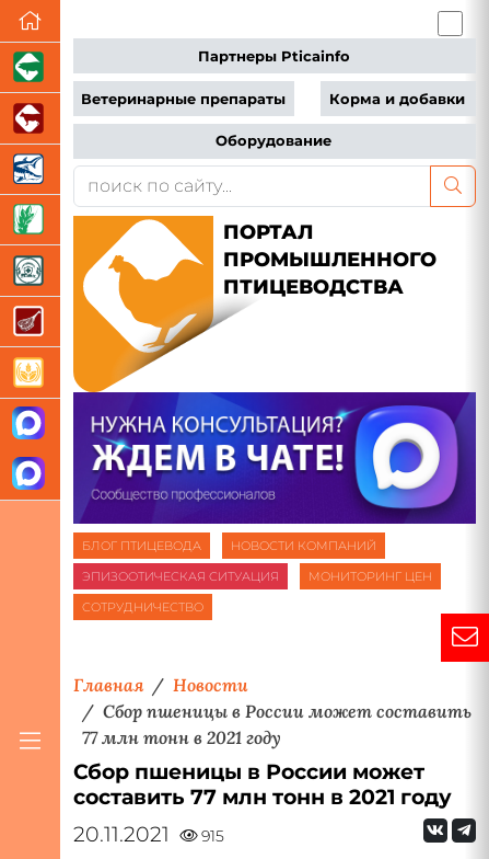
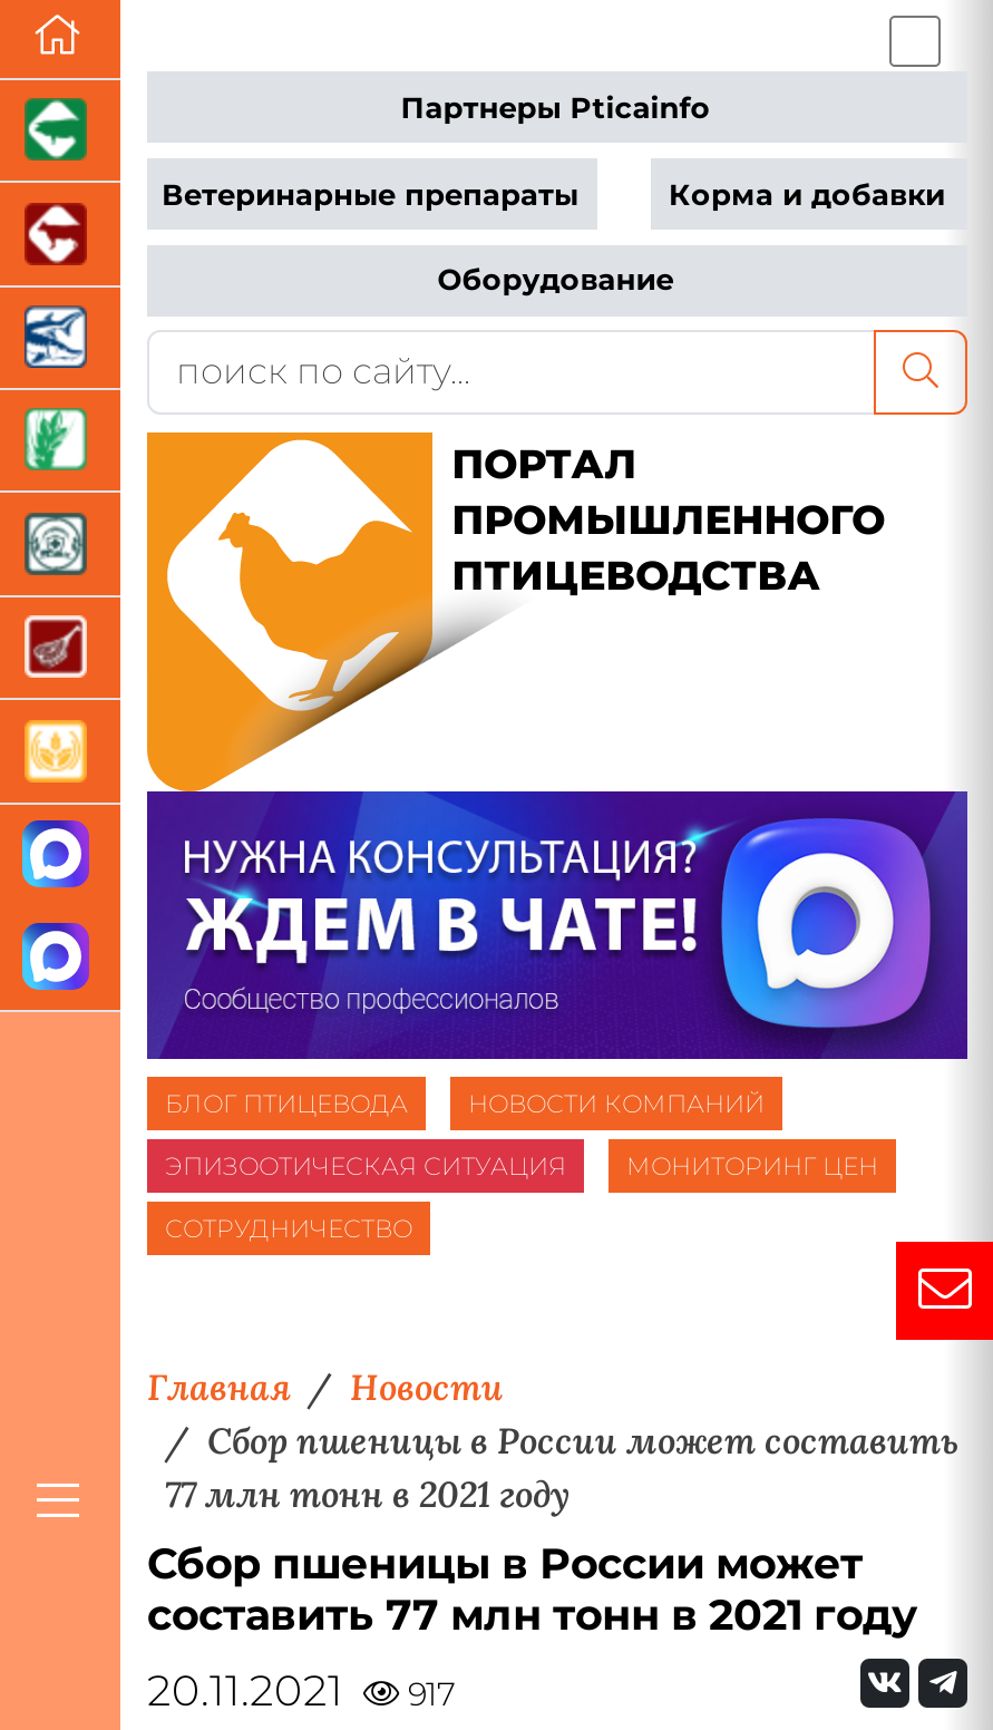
[73,821,224,847] 20.11.2021 915 -> [147,1663,455,1717] 20.11.2021 917

